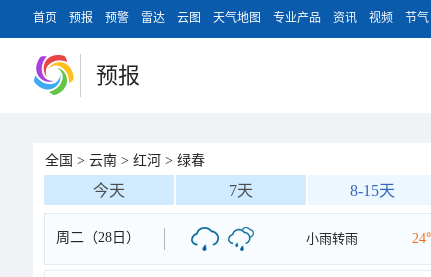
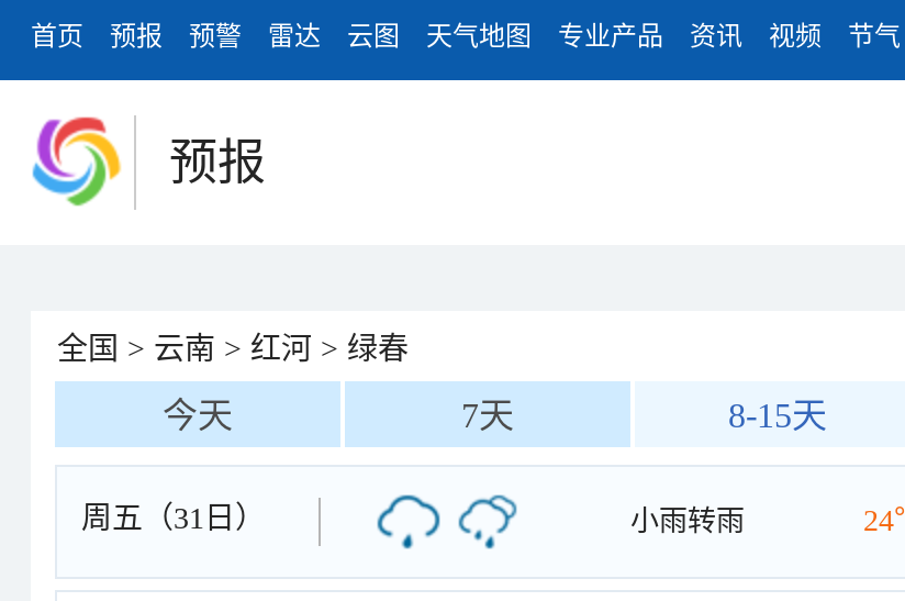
[56,230,140,245] 周二（28日） -> [81,502,266,535] 周五（31日）

